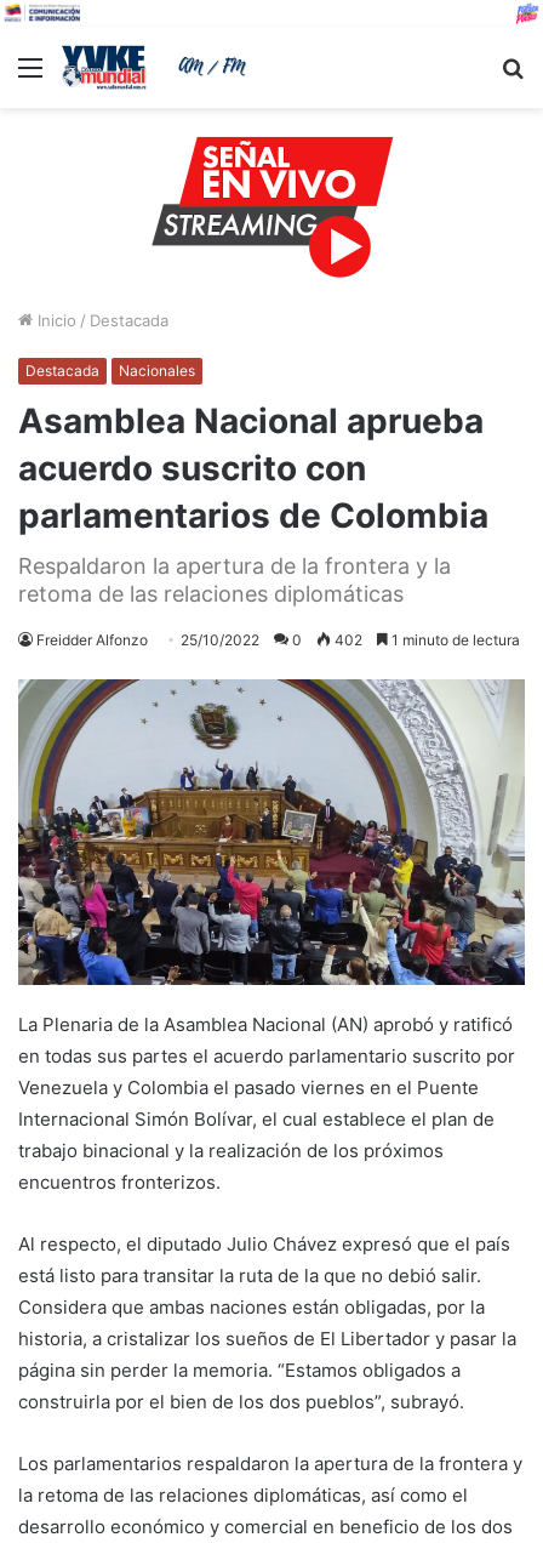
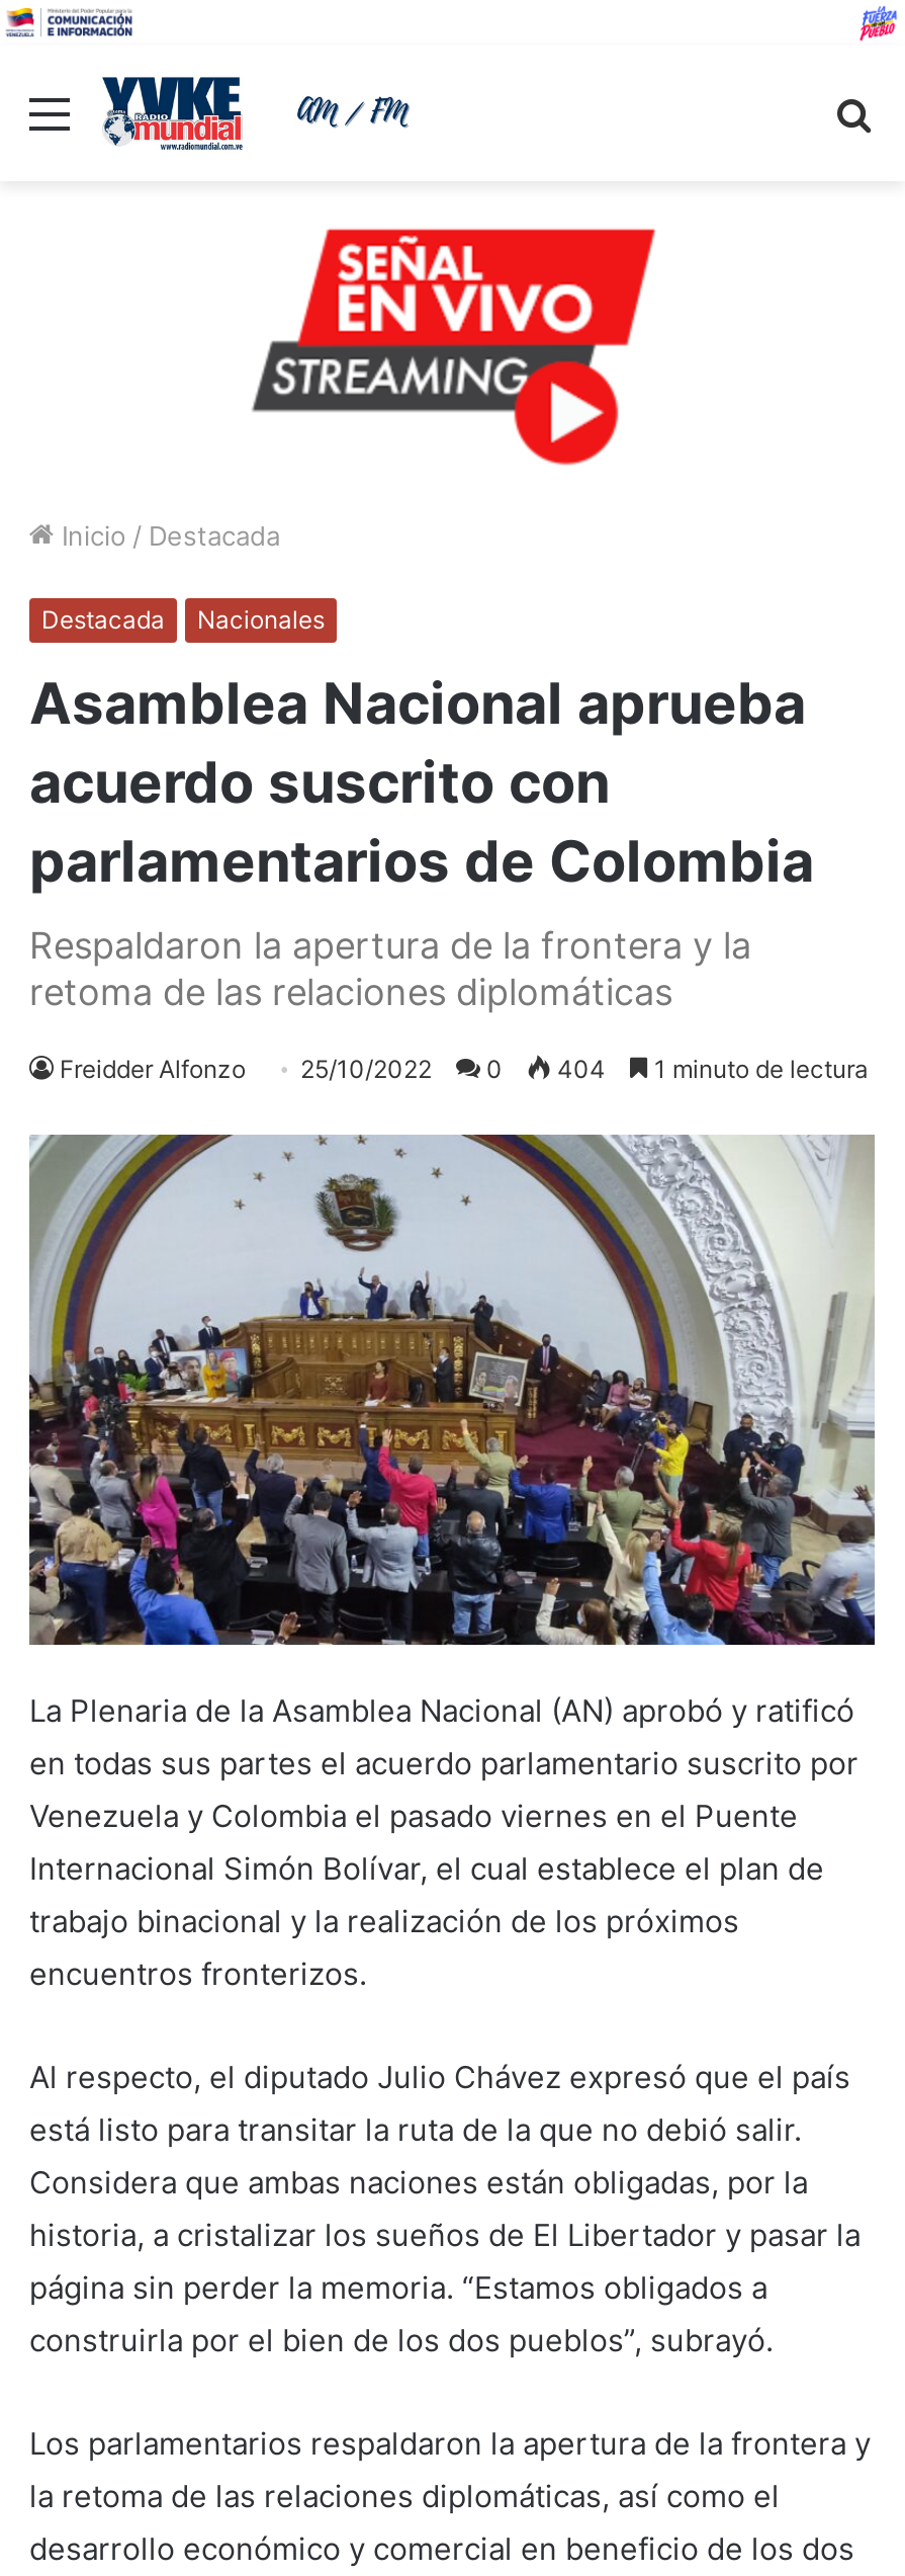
[36,630,520,649] Freidder Alfonzo 25/10/2022 0 402 1 minuto de lectura -> [60,1053,869,1083] Freidder Alfonzo 25/10/2022 0 404 1 minuto de lectura

